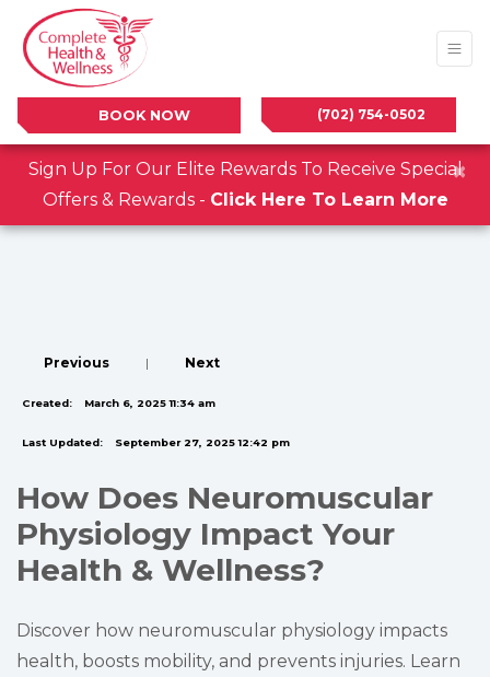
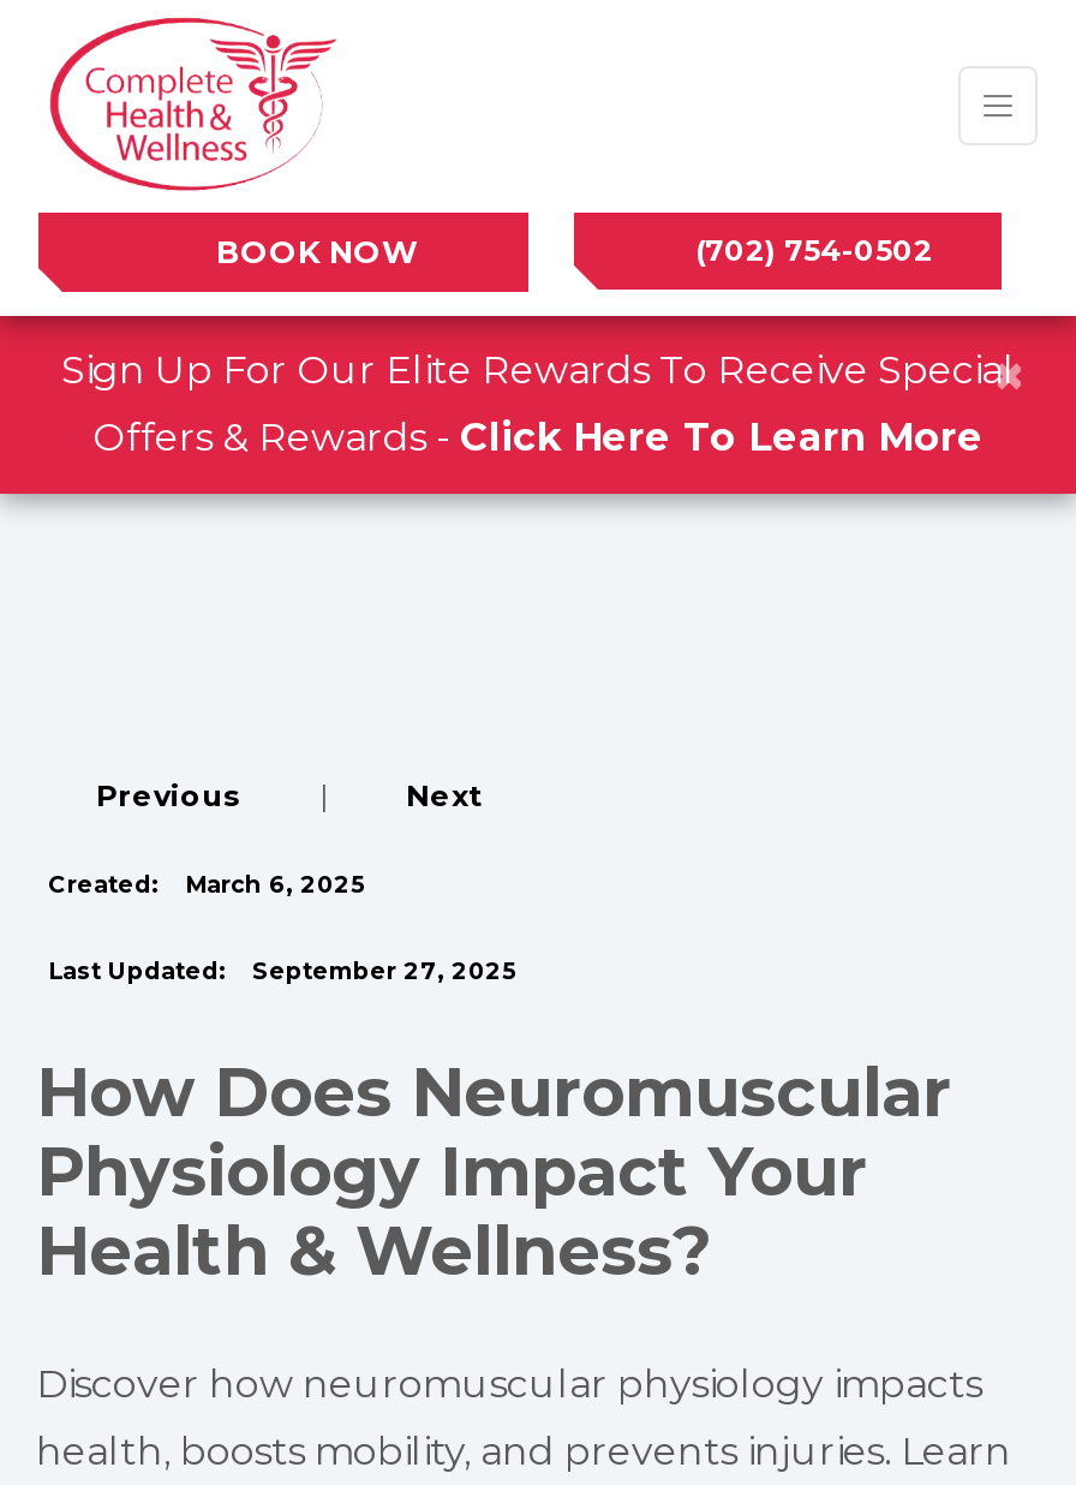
[22,397,215,409] Created: March 6, 2025 11:34 am -> [48,871,365,897] Created: March 6, 2025
[22,436,290,448] Last Updated: September 27, 2025 12:42 pm -> [48,958,516,984] Last Updated: September 27, 2025

